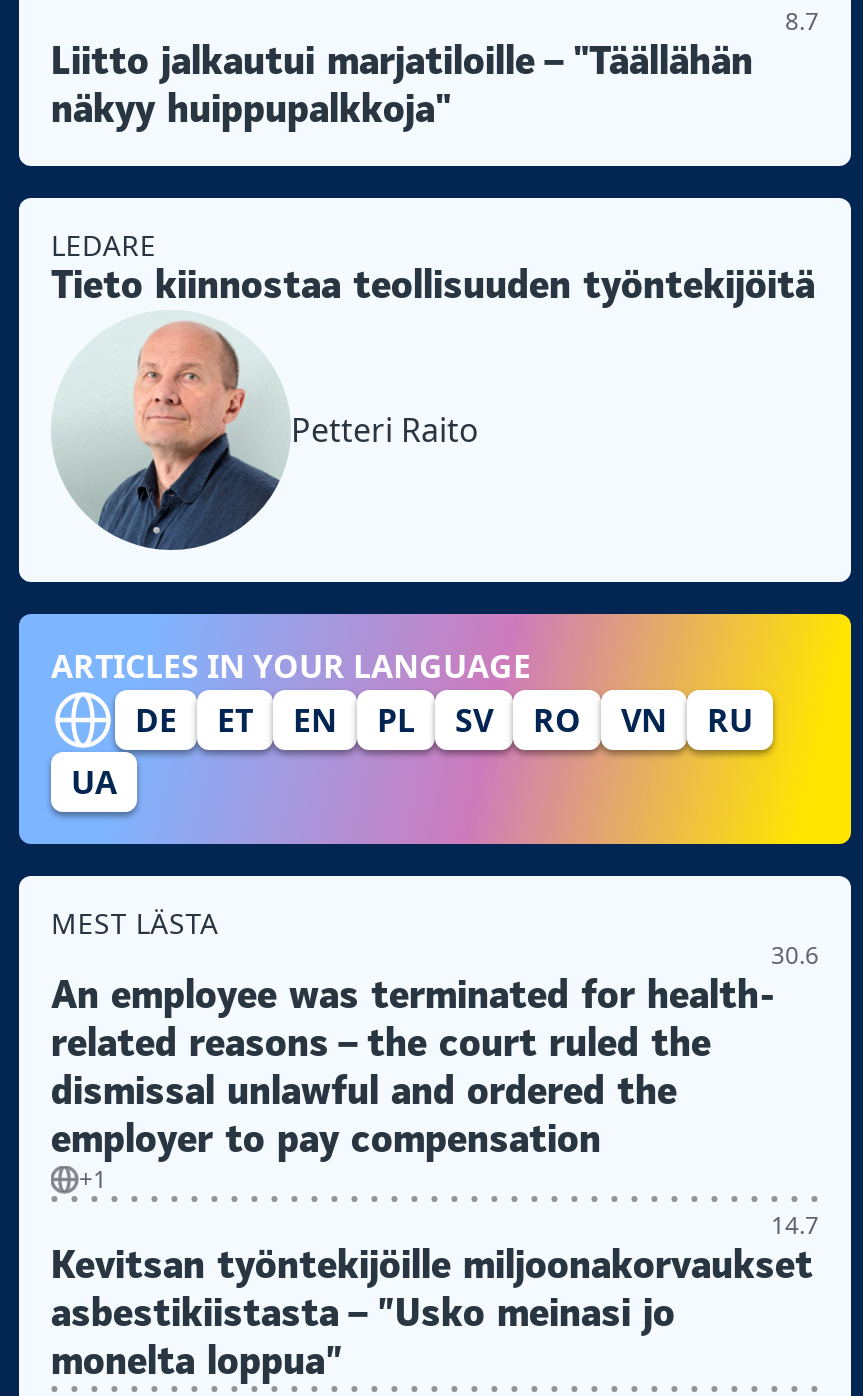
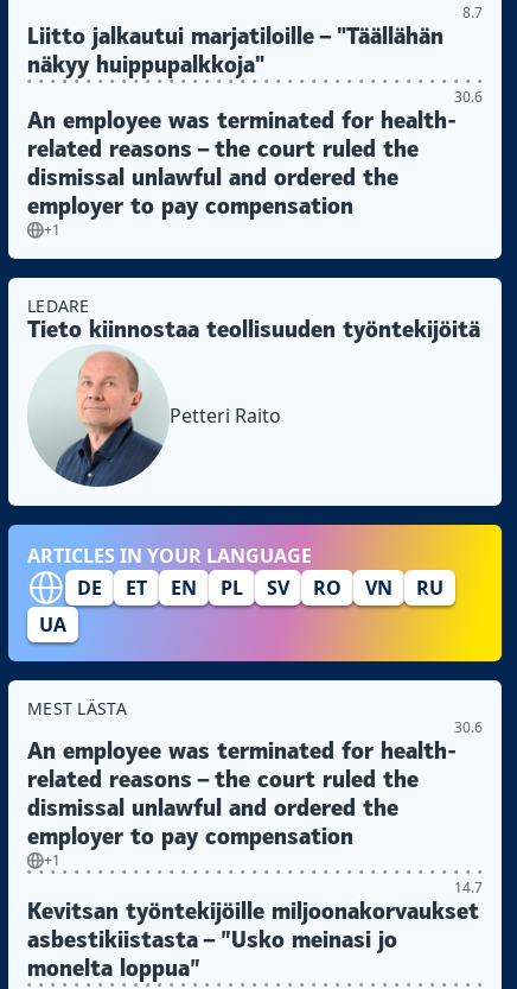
none -> [27,87,483,240] 30.6 | An employee was terminated for health- | related reasons – the court ruled the | dismissal unlawful and ordered the | employer to pay compensation | +1

